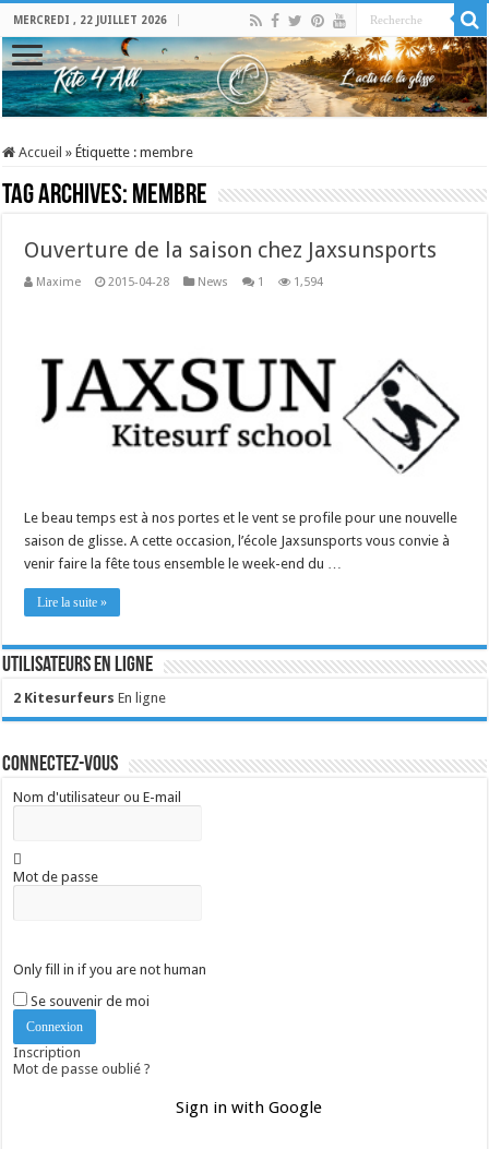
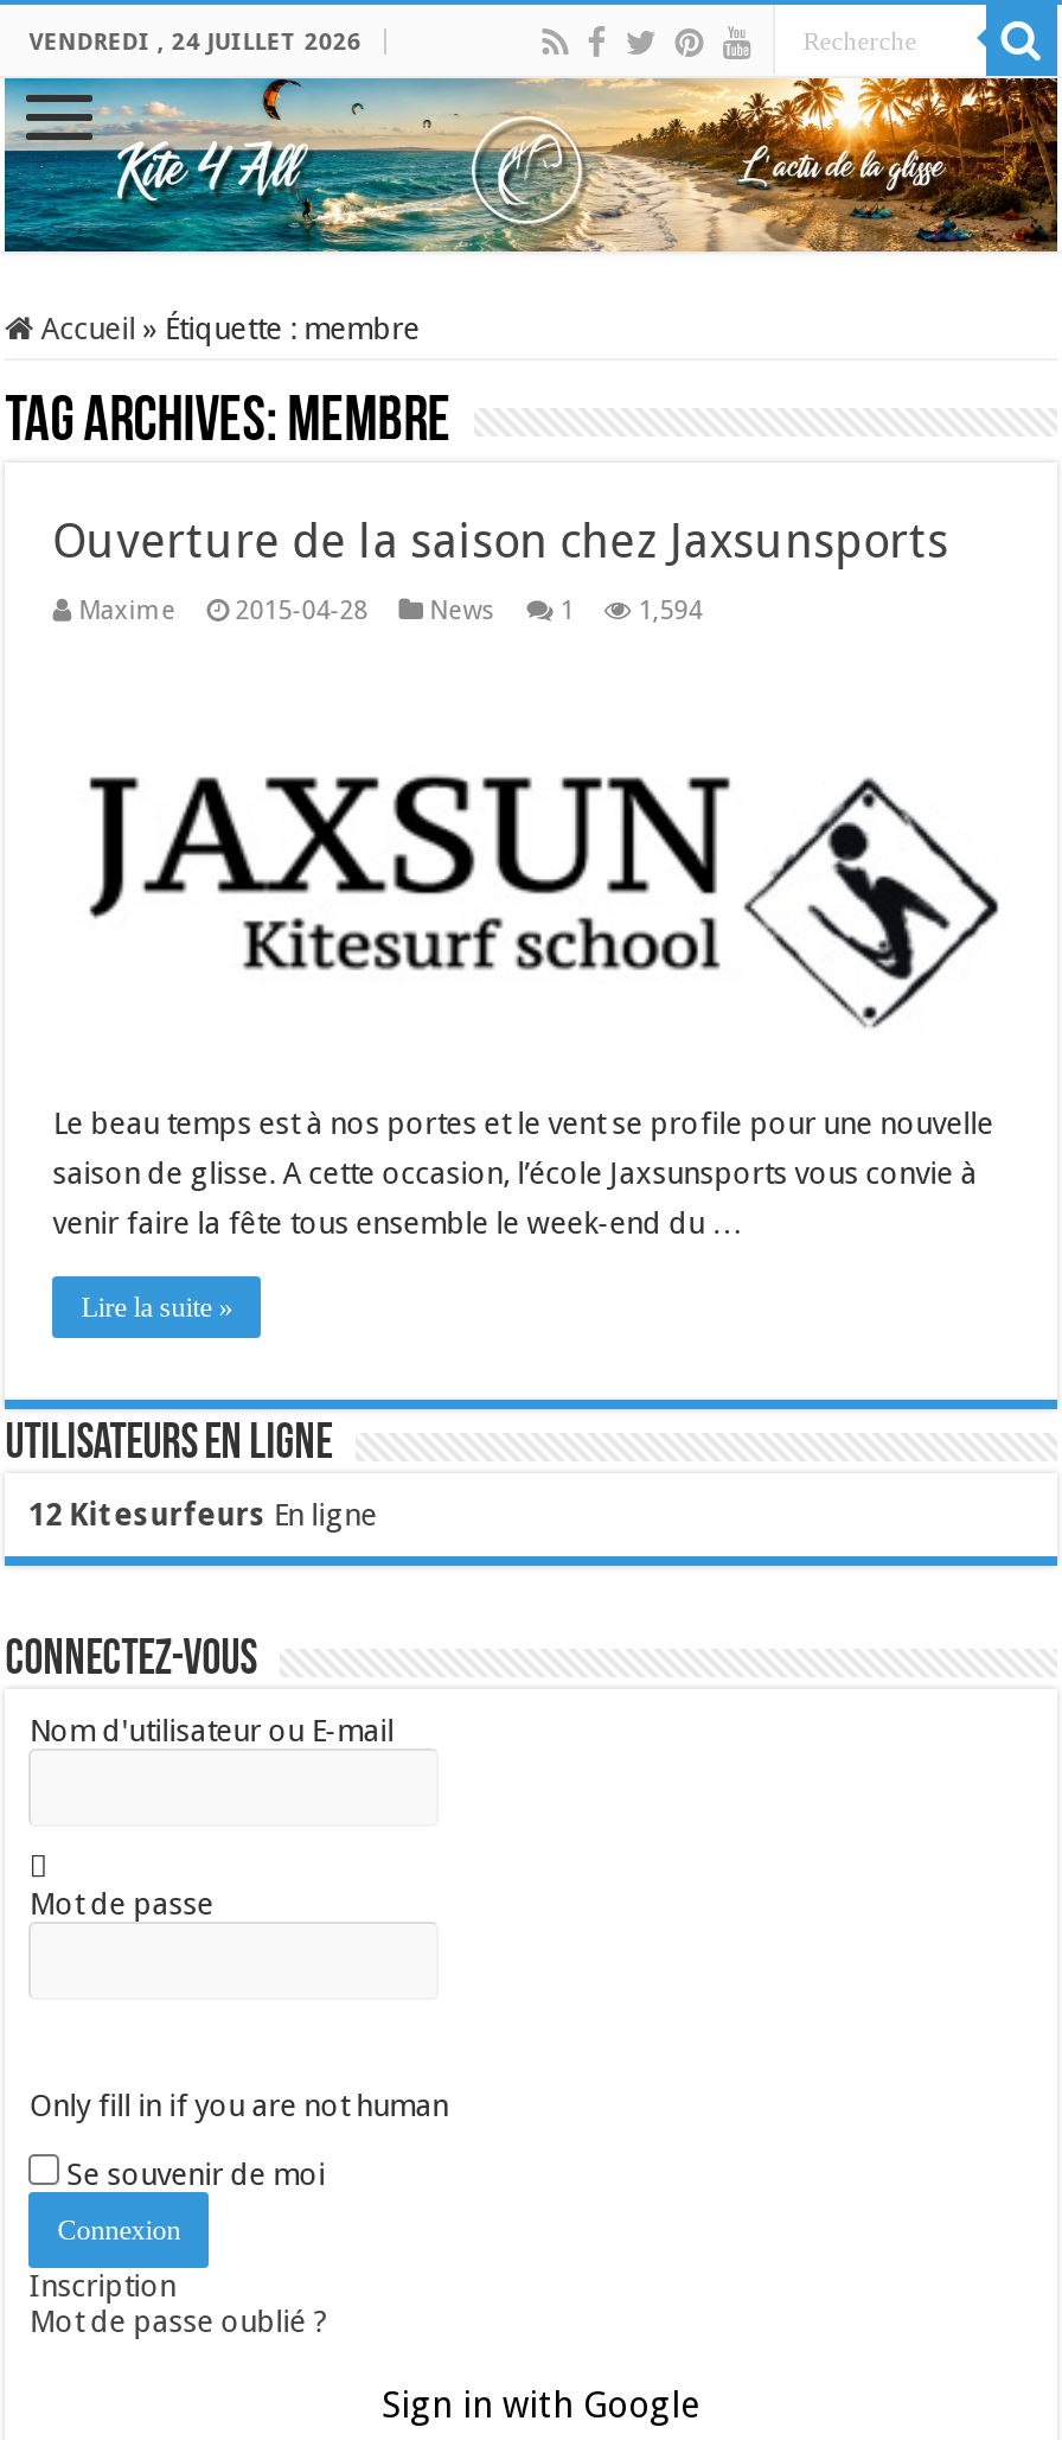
[13,14,167,26] MERCREDI , 22 JUILLET 2026 -> [29,28,361,55] VENDREDI , 24 JUILLET 2026
[13,689,166,706] 2 Kitesurfeurs En ligne -> [29,1497,377,1532] 12 Kitesurfeurs En ligne

